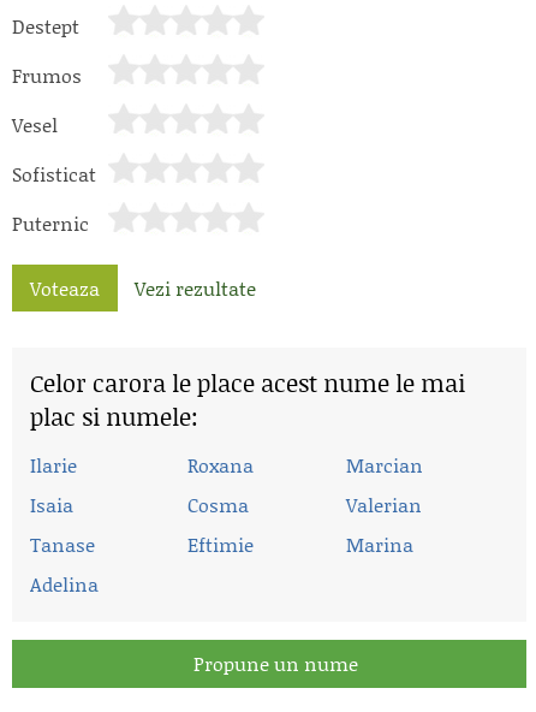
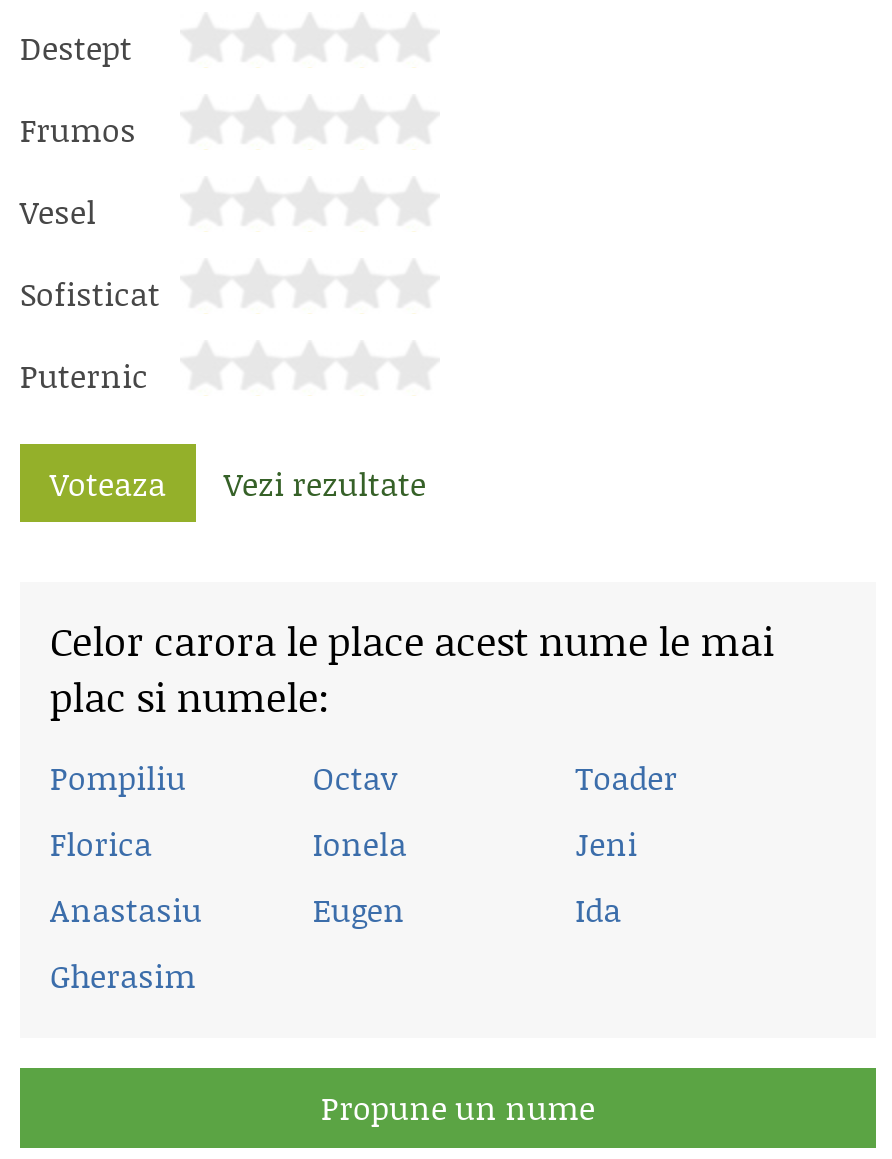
[30,451,423,598] Ilarie | Roxana | Marcian | Isaia | Cosma | Valerian | Tanase | Eftimie | Marina | Adelina -> [50,754,677,998] Pompiliu | Octav | Toader | Florica | Ionela | Jeni | Anastasiu | Eugen | Ida | Gherasim

